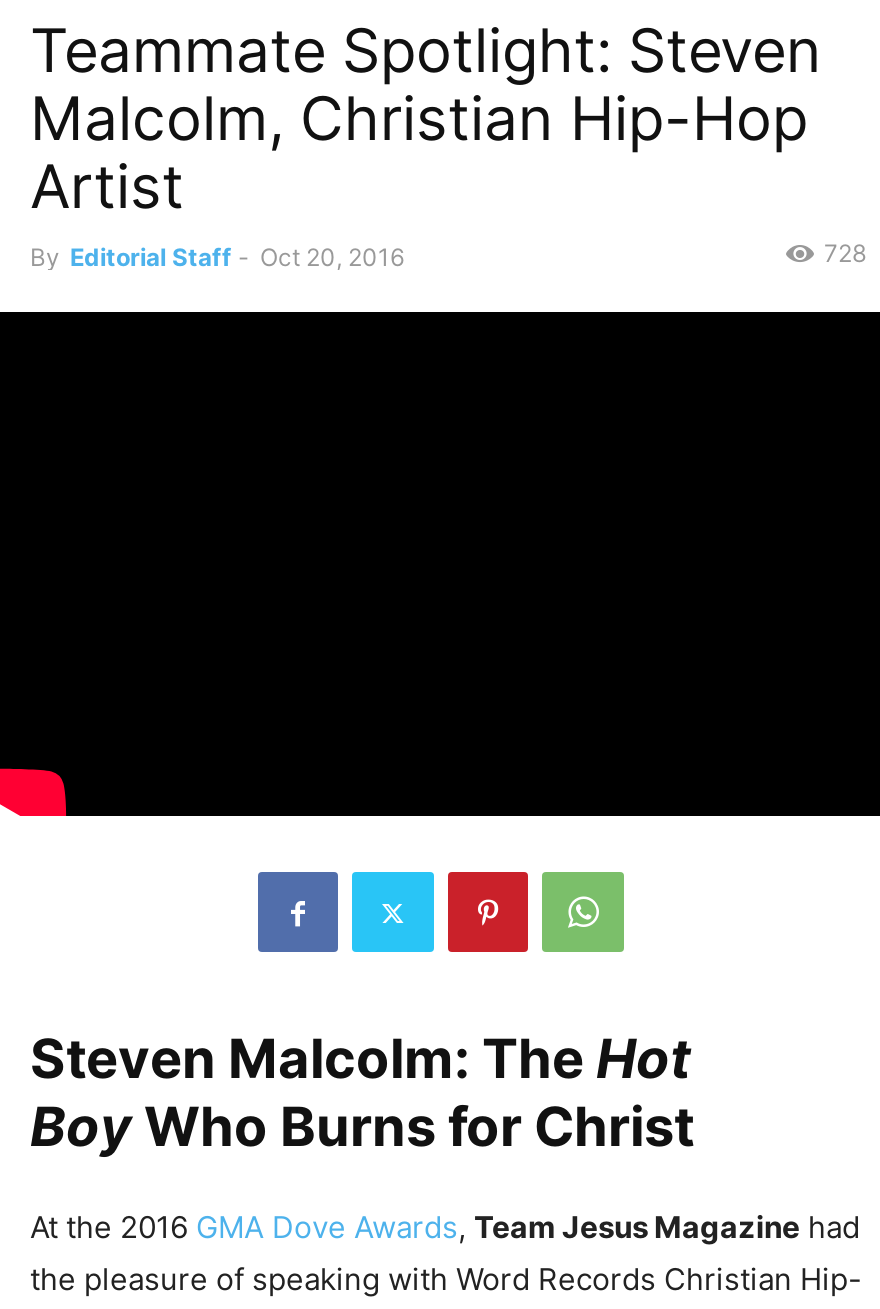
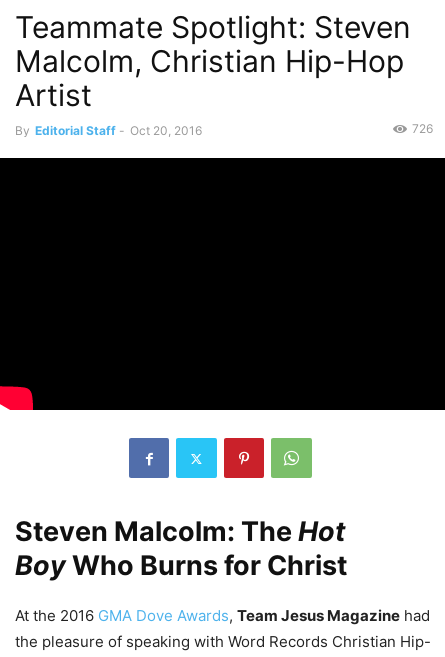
[824,238,866,268] 728 -> [412,121,433,136] 726

